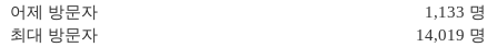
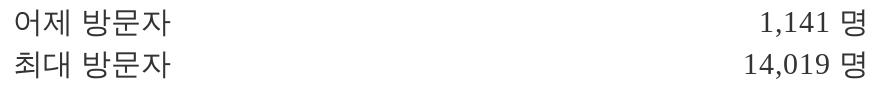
[425,3,486,21] 1,133 명 -> [759,6,869,38] 1,141 명

